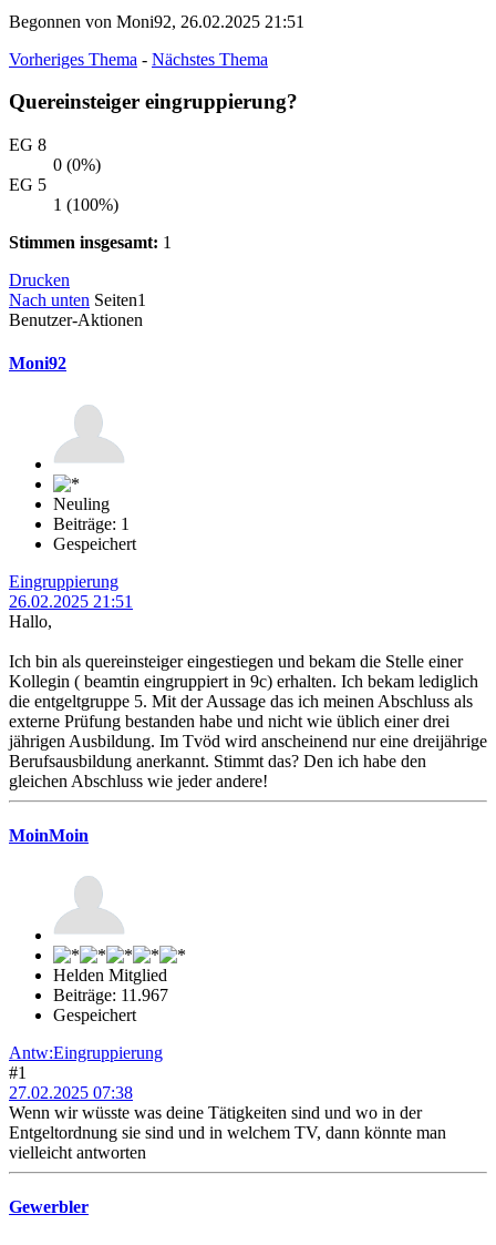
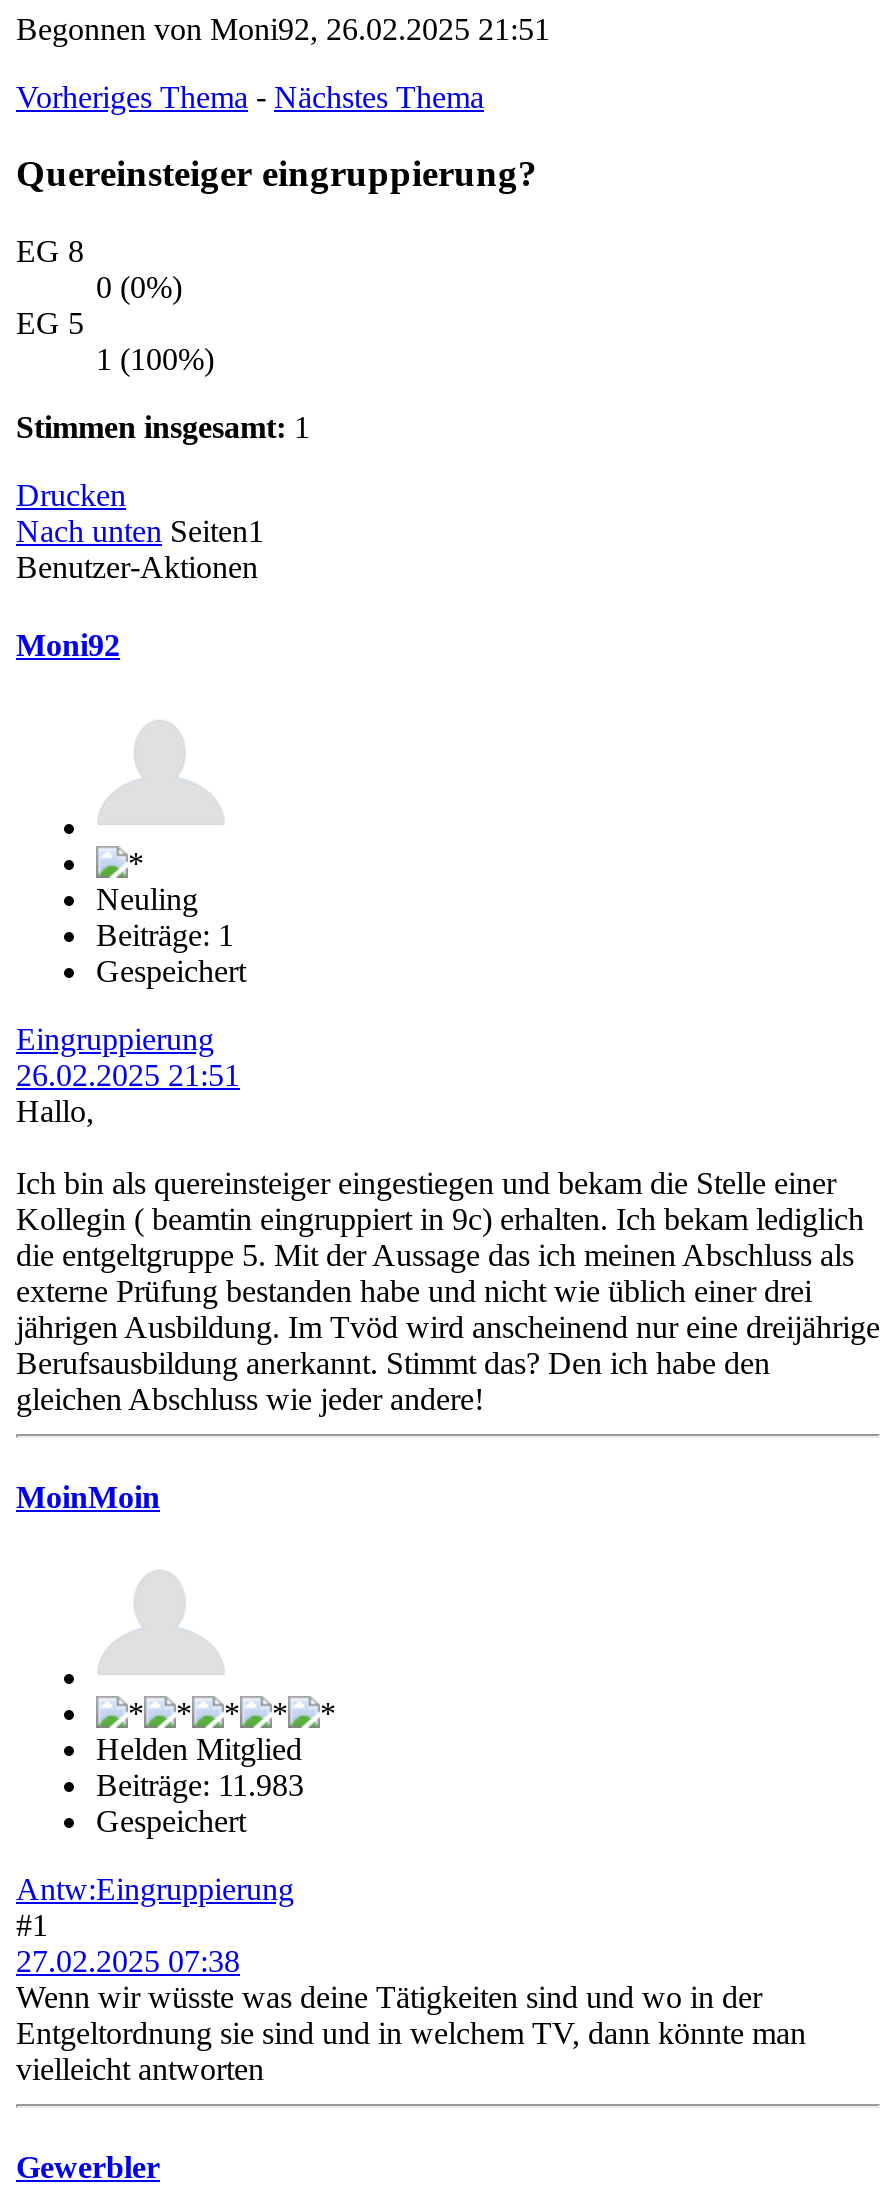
[53,986,168,1005] Beiträge: 11.967 -> [96,1768,304,1802] Beiträge: 11.983

